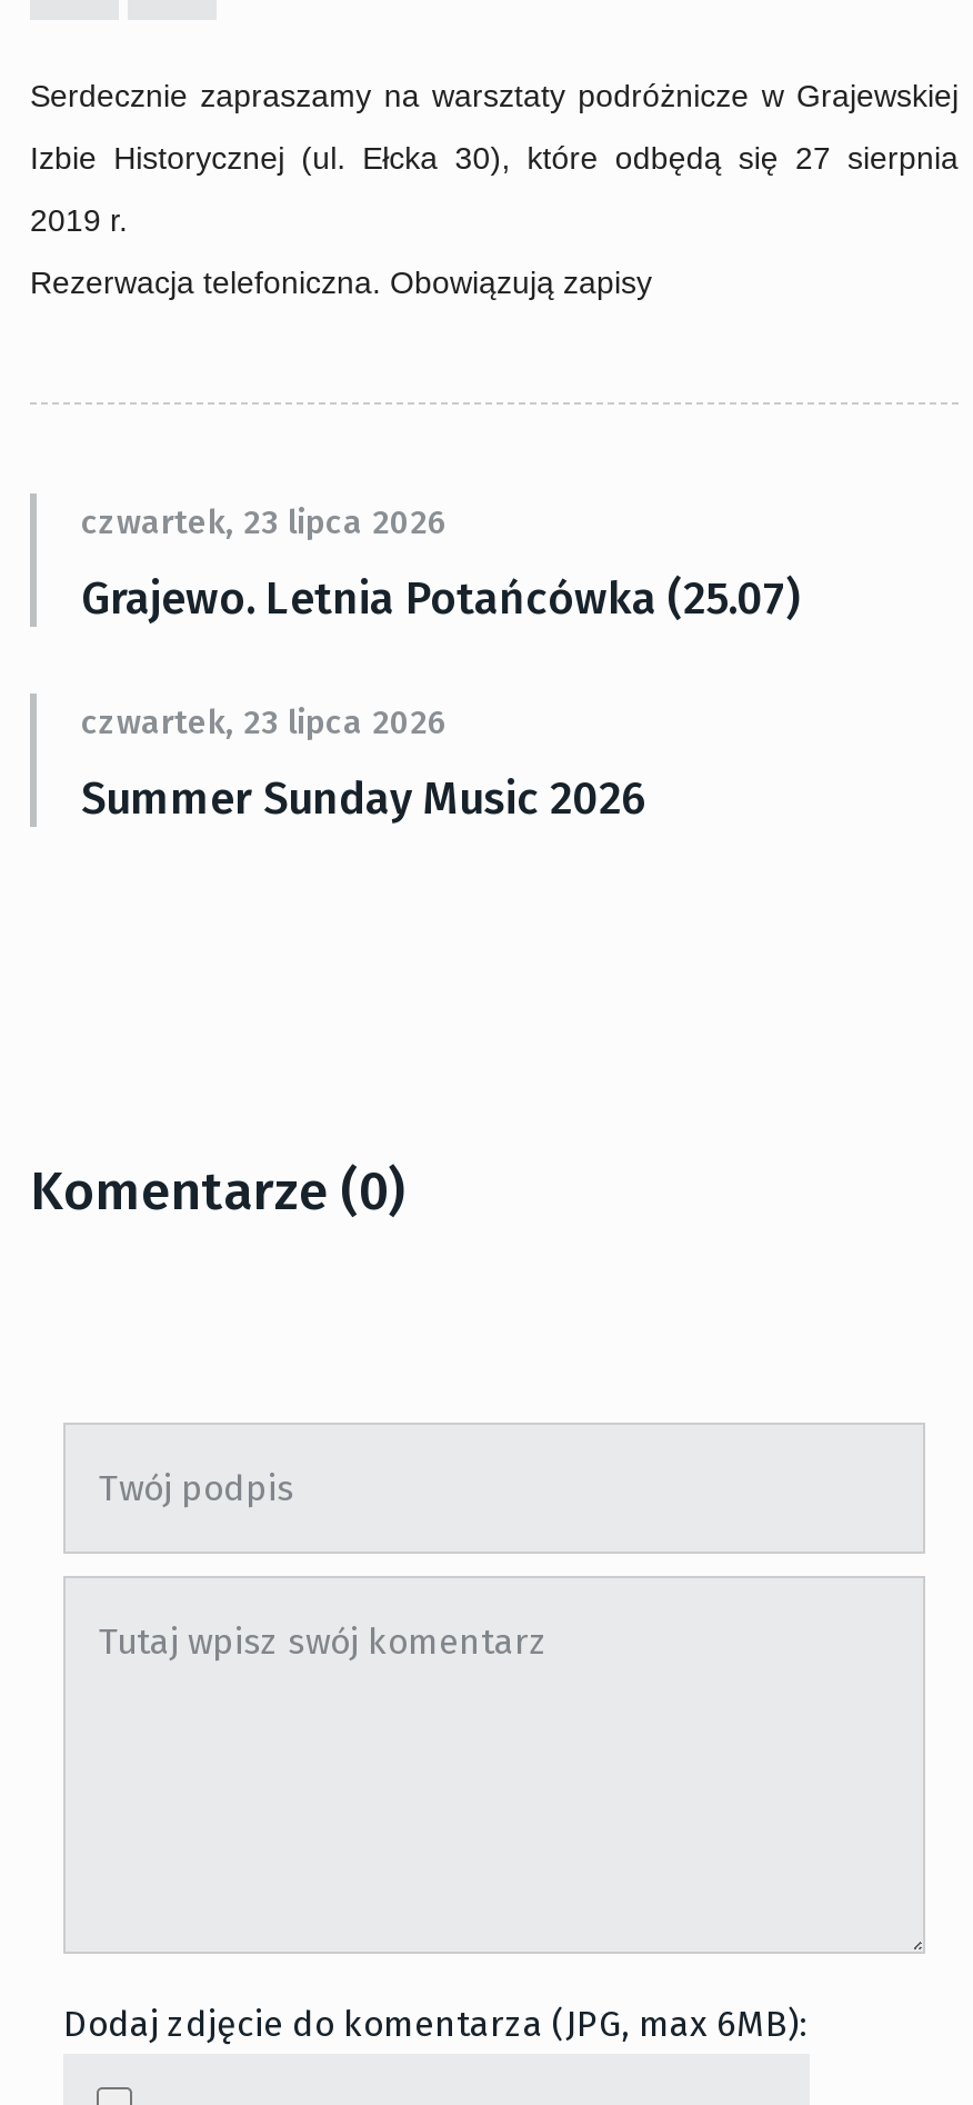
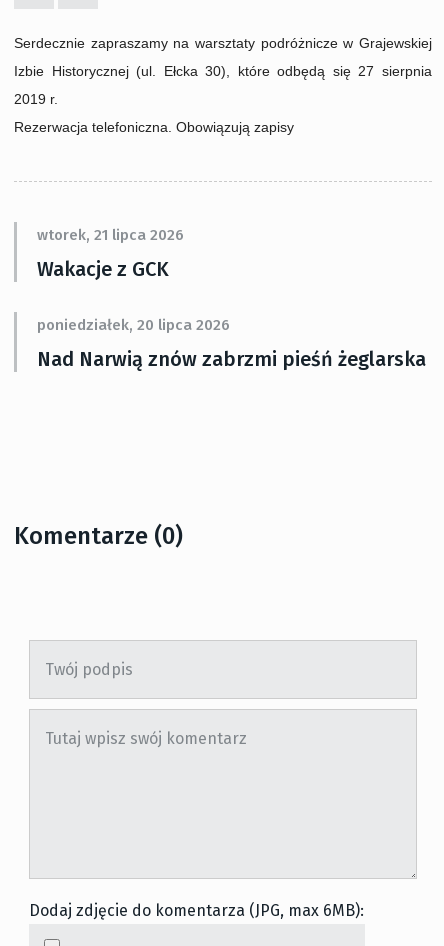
[81,502,448,542] czwartek, 23 lipca 2026 -> [37,226,184,244] wtorek, 21 lipca 2026
[81,571,799,624] Grajewo. Letnia Potańcówka (25.07) -> [37,257,169,281] Wakacje z GCK
[81,702,448,742] czwartek, 23 lipca 2026 -> [37,316,230,334] poniedziałek, 20 lipca 2026
[81,771,645,824] Summer Sunday Music 2026 -> [37,347,426,371] Nad Narwią znów zabrzmi pieśń żeglarska

